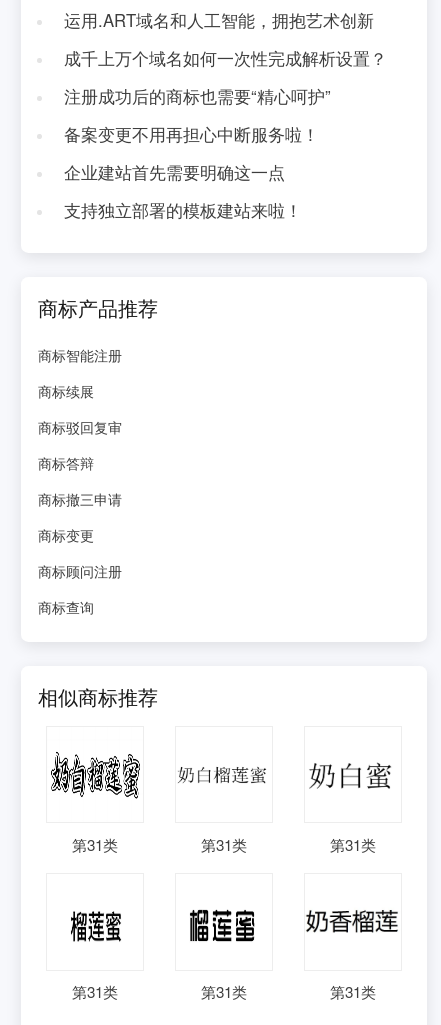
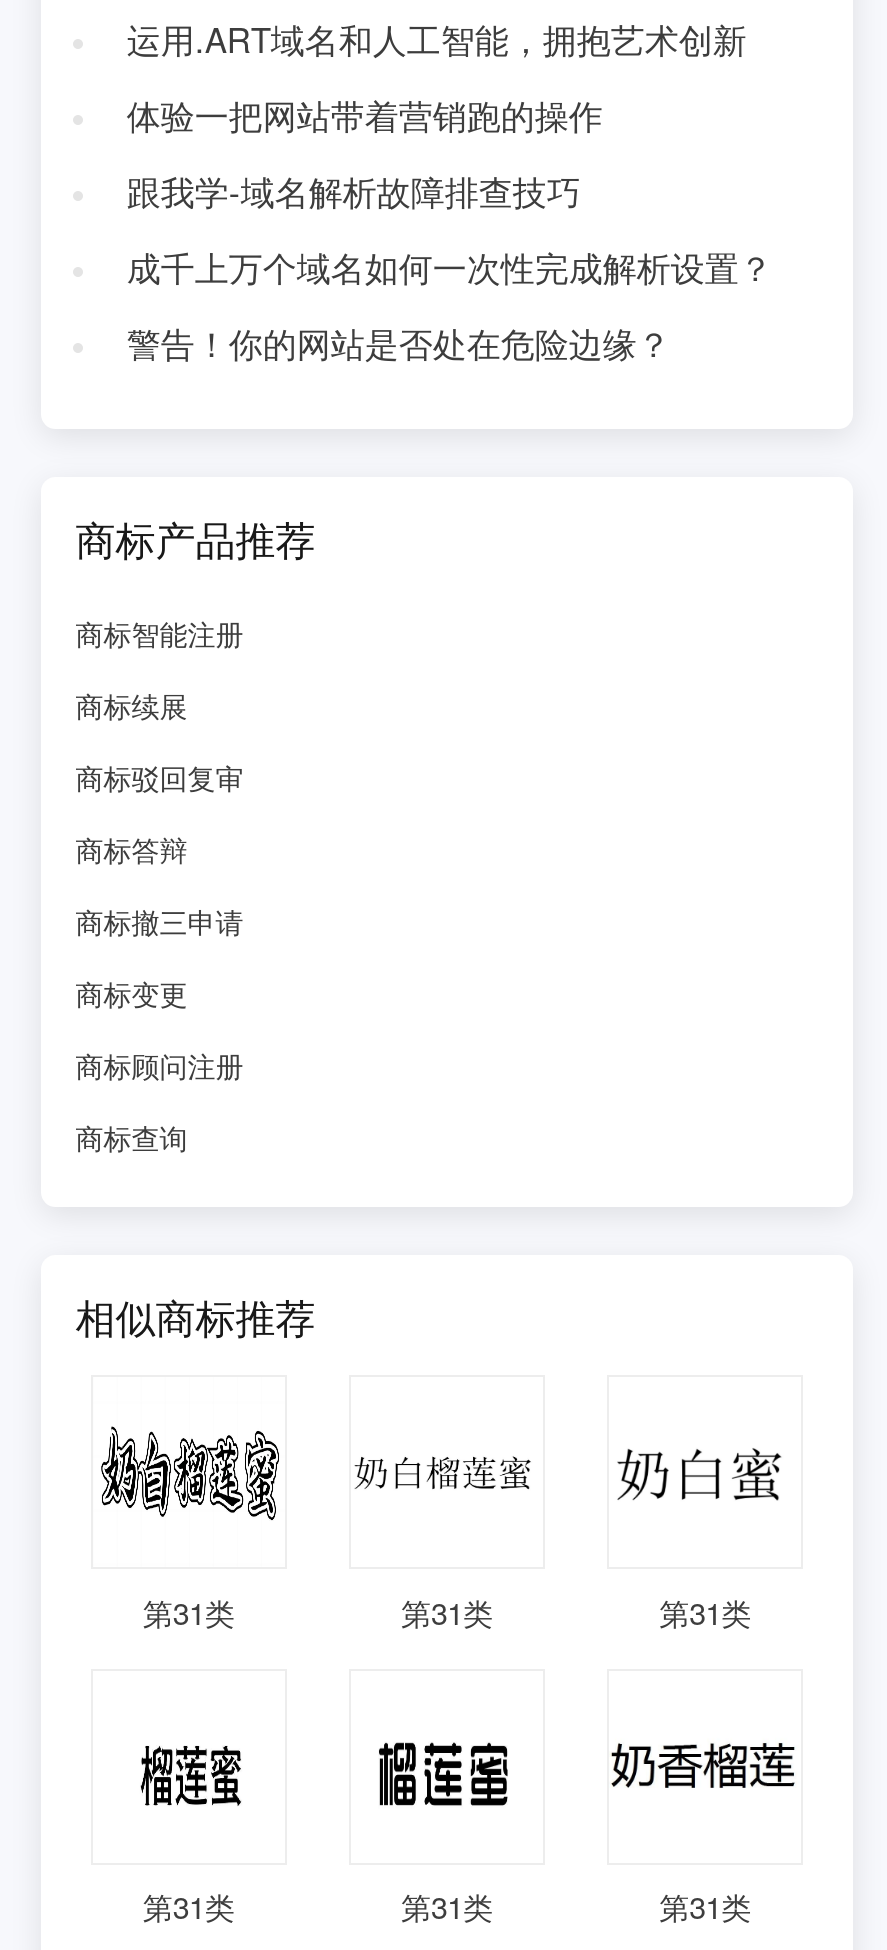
none -> [127,91,603,215] 体验一把网站带着营销跑的操作 | 跟我学-域名解析故障排查技巧
moved [64,46,387,70] -> [127,243,773,291]: 成千上万个域名如何一次性完成解析设置？
[64,84,331,222] 注册成功后的商标也需要“精心呵护” | 备案变更不用再担心中断服务啦！ | 企业建站首先需要明确这一点 | 支持独立部署的模板建站来啦！ -> [127,319,671,367] 警告！你的网站是否处在危险边缘？

